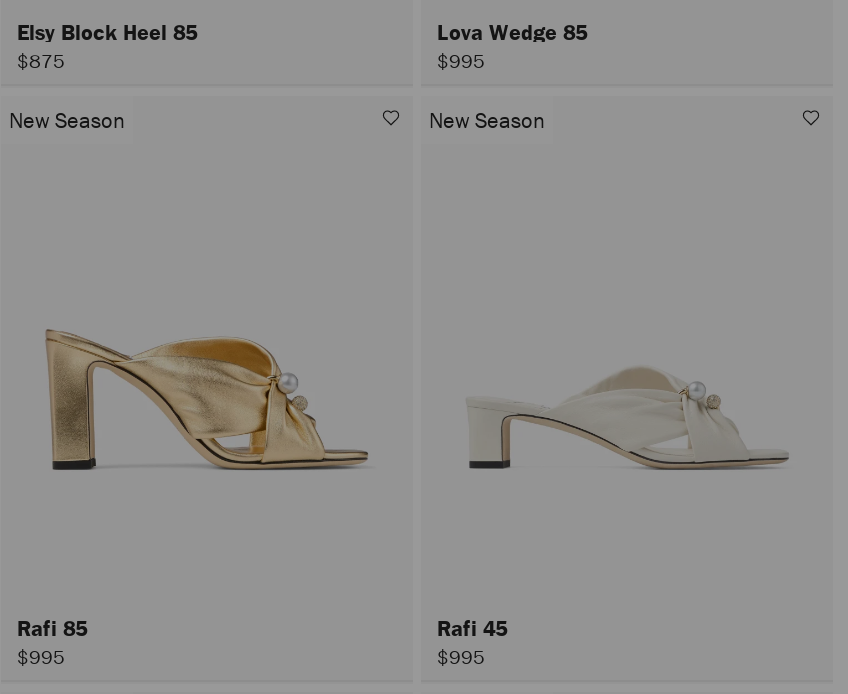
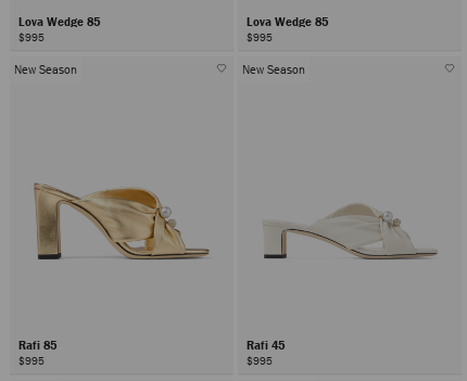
[17,16,203,74] Elsy Block Heel 85 | $875 -> [18,13,103,45] Lova Wedge 85 | $995

